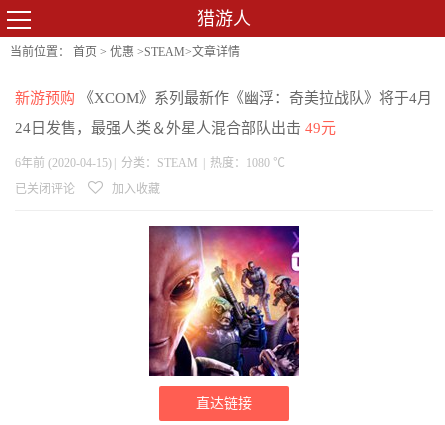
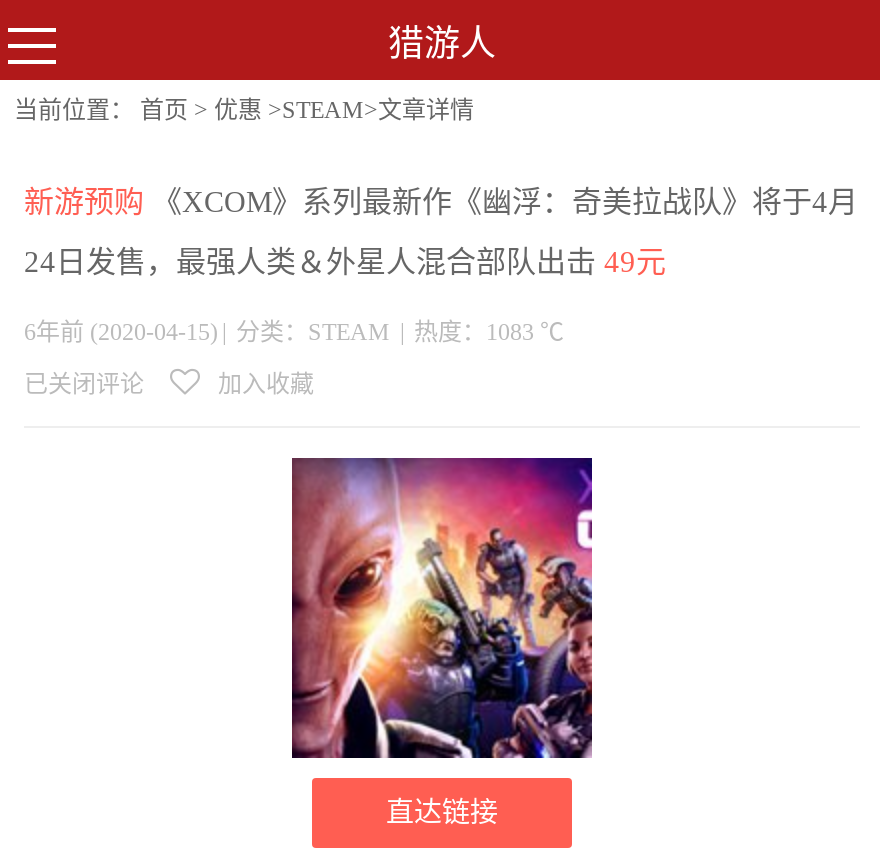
[15,156,285,170] 6年前 (2020-04-15) 分类：STEAM 热度：1080 ℃ -> [24,318,564,346] 6年前 (2020-04-15) 分类：STEAM 热度：1083 ℃

